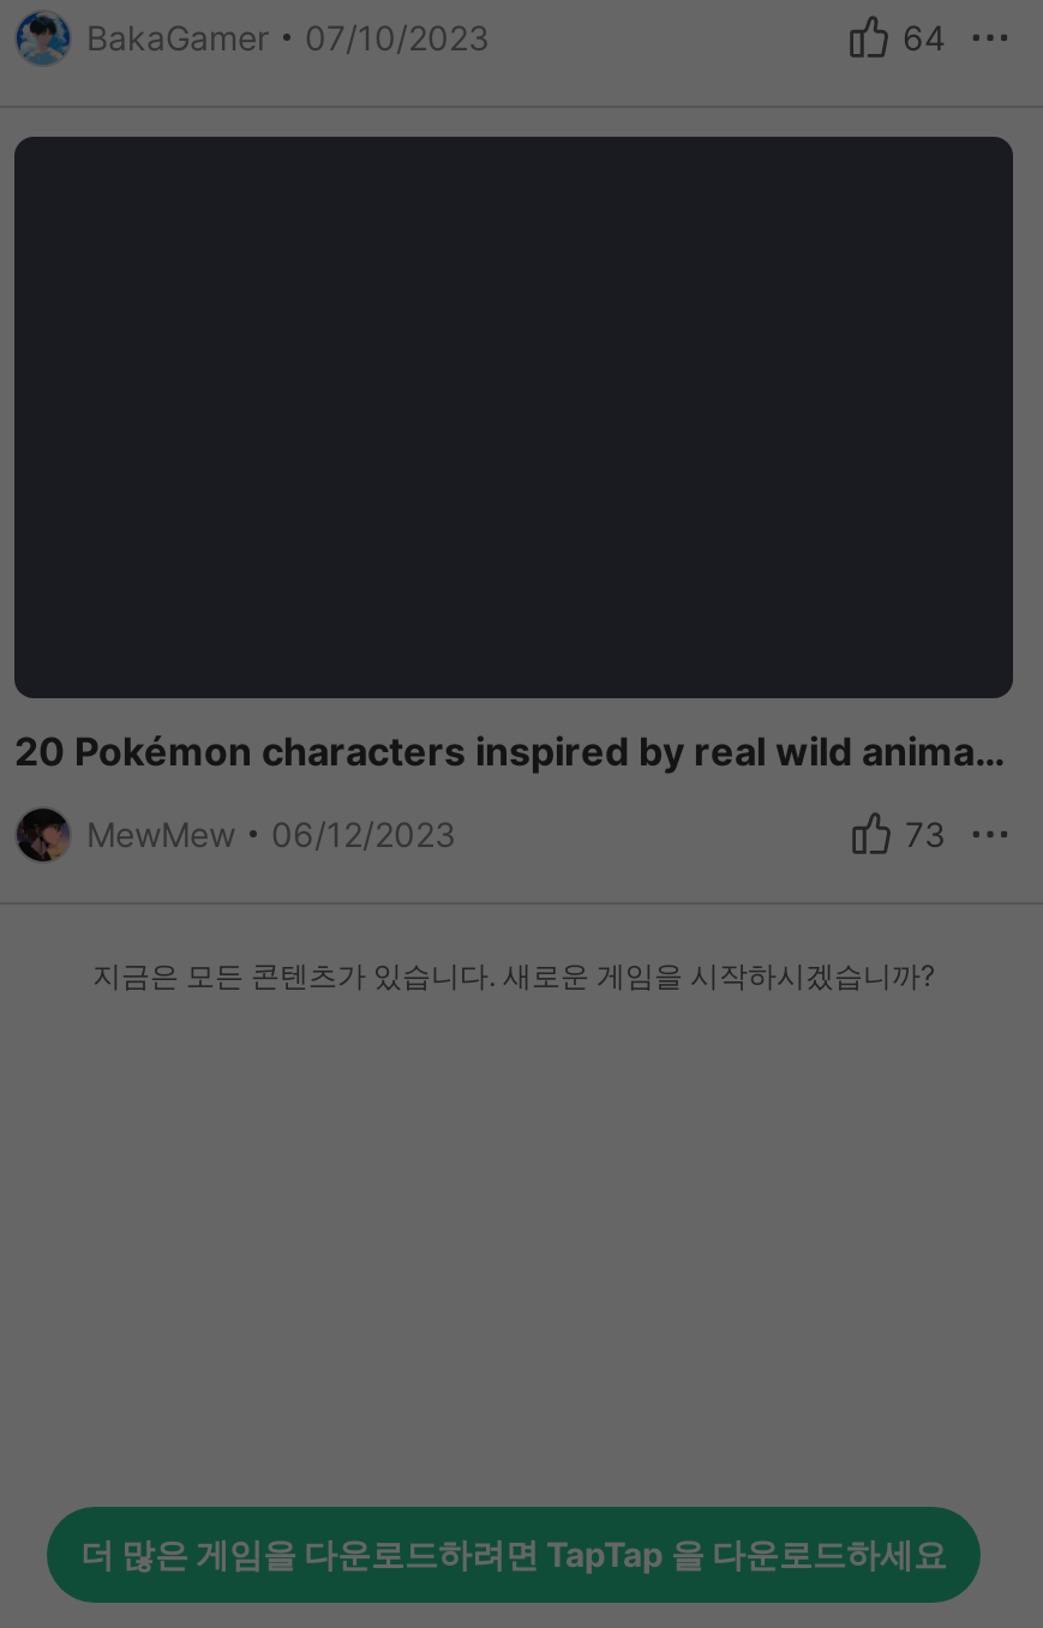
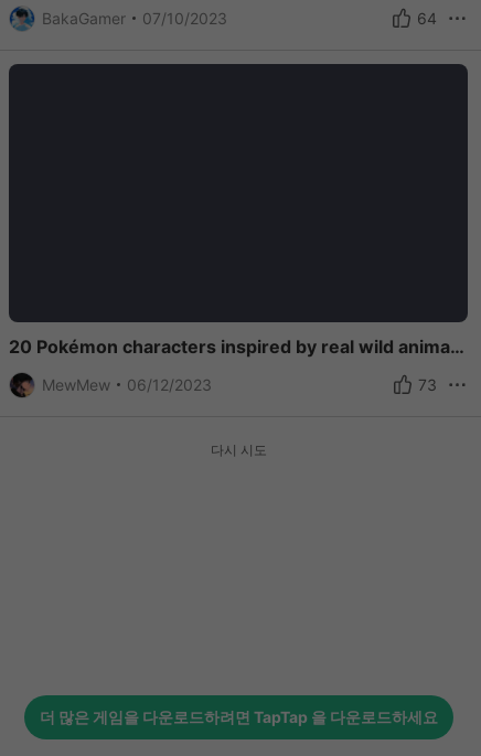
[92,956,935,992] 지금은 모든 콘텐츠가 있습니다. 새로운 게임을 시작하시겠습니까? -> [210,441,266,458] 다시 시도

